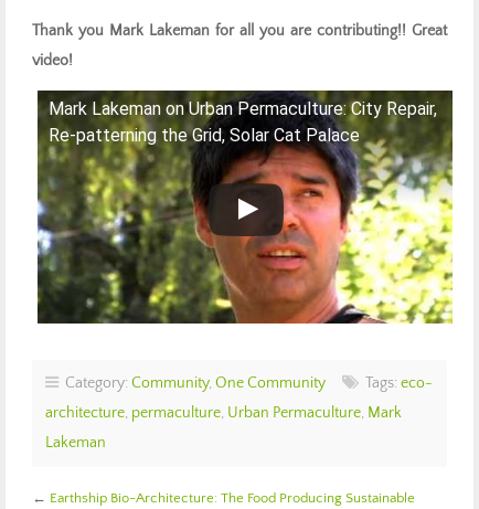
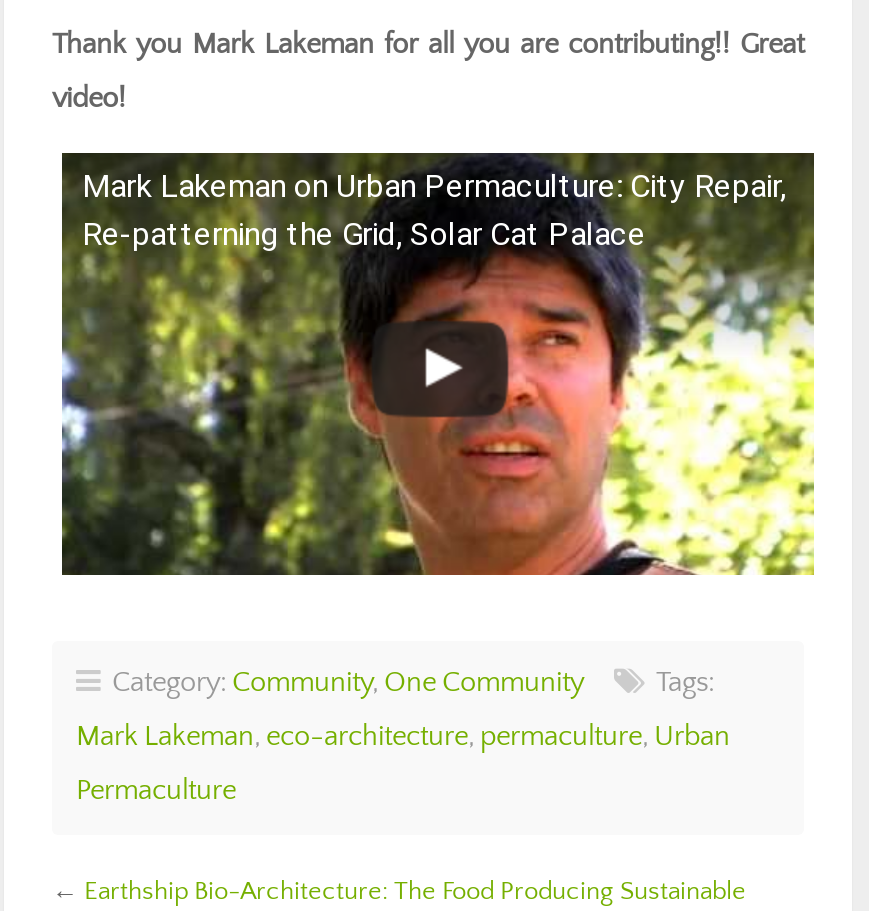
[359,374,433,392] Tags: eco- -> [644,667,714,699] Tags:
[45,404,402,422] architecture, permaculture, Urban Permaculture, Mark -> [76,721,730,753] Mark Lakeman, eco-architecture, permaculture, Urban
[45,434,106,452] Lakeman -> [76,775,236,807] Permaculture

